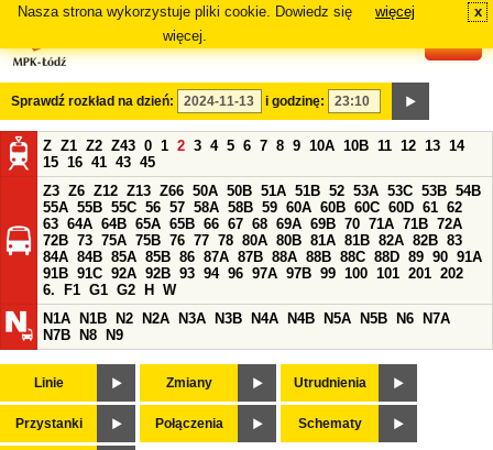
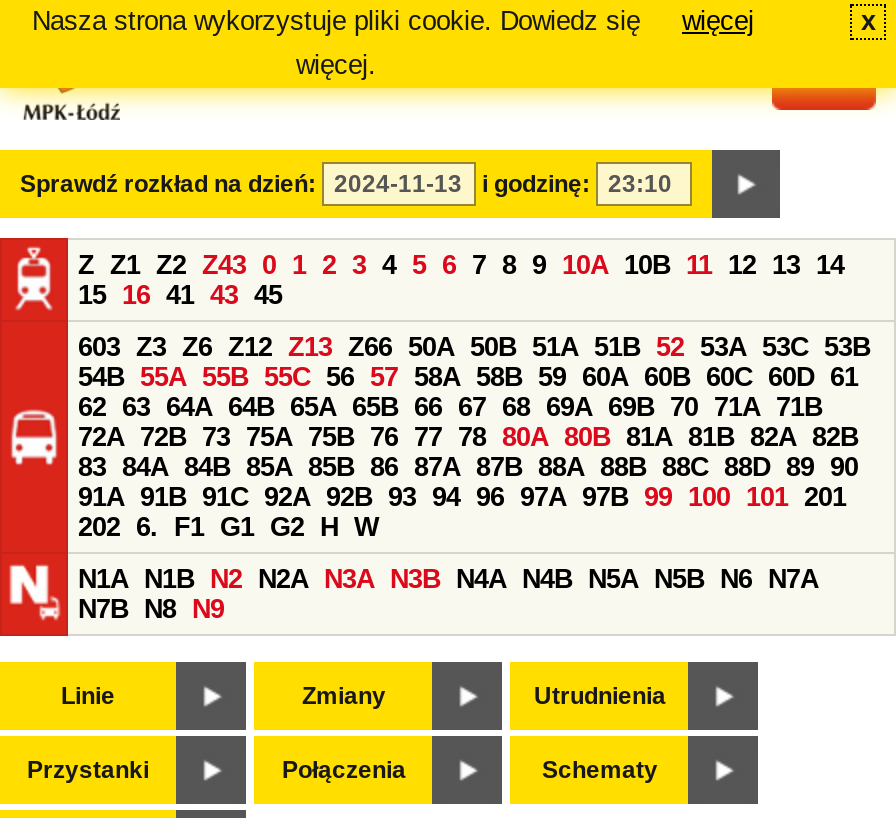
[43,183,482,298] Z3 Z6 Z12 Z13 Z66 50A 50B 51A 51B 52 53A 53C 53B 54B | 55A 55B 55C 56 57 58A 58B 59 60A 60B 60C 60D 61 62 | 63 64A 64B 65A 65B 66 67 68 69A 69B 70 71A 71B 72A | 72B 73 75A 75B 76 77 78 80A 80B 81A 81B 82A 82B 83 | 84A 84B 85A 85B 86 87A 87B 88A 88B 88C 88D 89 90 91A | 91B 91C 92A 92B 93 94 96 97A 97B 99 100 101 201 202 | 6. F1 G1 G2 H W -> [78,332,870,542] 603 Z3 Z6 Z12 Z13 Z66 50A 50B 51A 51B 52 53A 53C 53B | 54B 55A 55B 55C 56 57 58A 58B 59 60A 60B 60C 60D 61 | 62 63 64A 64B 65A 65B 66 67 68 69A 69B 70 71A 71B | 72A 72B 73 75A 75B 76 77 78 80A 80B 81A 81B 82A 82B | 83 84A 84B 85A 85B 86 87A 87B 88A 88B 88C 88D 89 90 | 91A 91B 91C 92A 92B 93 94 96 97A 97B 99 100 101 201 | 202 6. F1 G1 G2 H W

